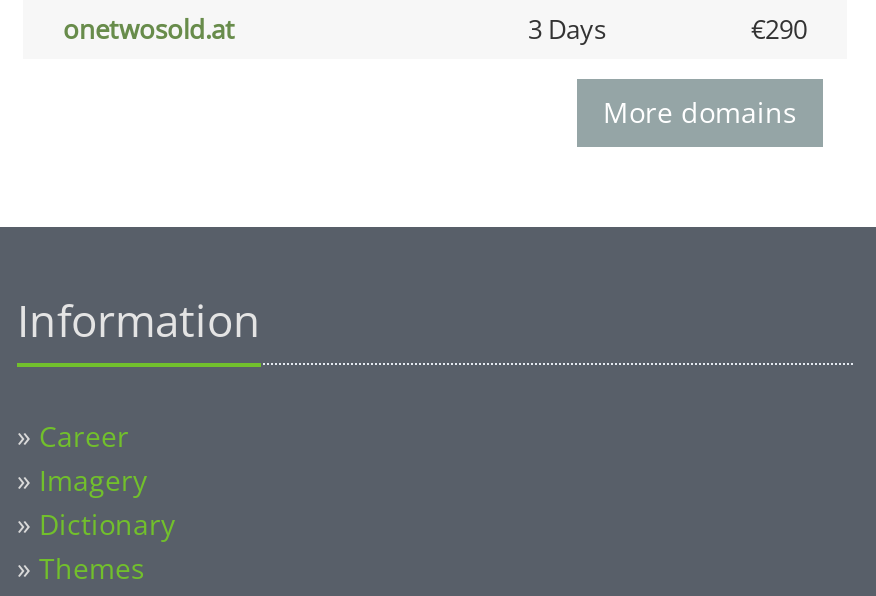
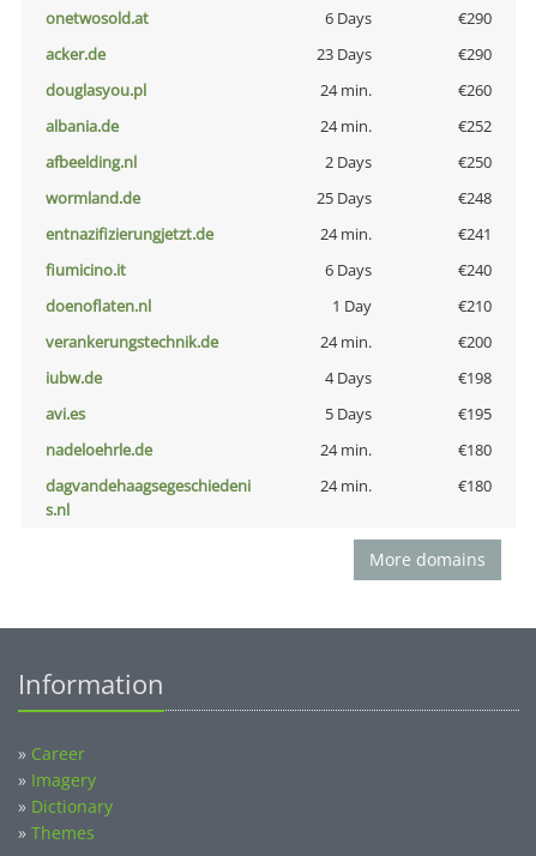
[528,11,606,47] 3 Days -> [324,7,371,29] 6 Days
none -> [46,43,492,520] acker.de | 23 Days | €290 | douglasyou.pl | 24 min. | €260 | albania.de | 24 min. | €252 | afbeelding.nl | 2 Days | €250 | wormland.de | 25 Days | €248 | entnazifizierungjetzt.de | 24 min. | €241 | fiumicino.it | 6 Days | €240 | doenoflaten.nl | 1 Day | €210 | verankerungstechnik.de | 24 min. | €200 | iubw.de | 4 Days | €198 | avi.es | 5 Days | €195 | nadeloehrle.de | 24 min. | €180 | dagvandehaagsegeschiedeni | s.nl
none -> [320,475,492,496] 24 min. | €180

